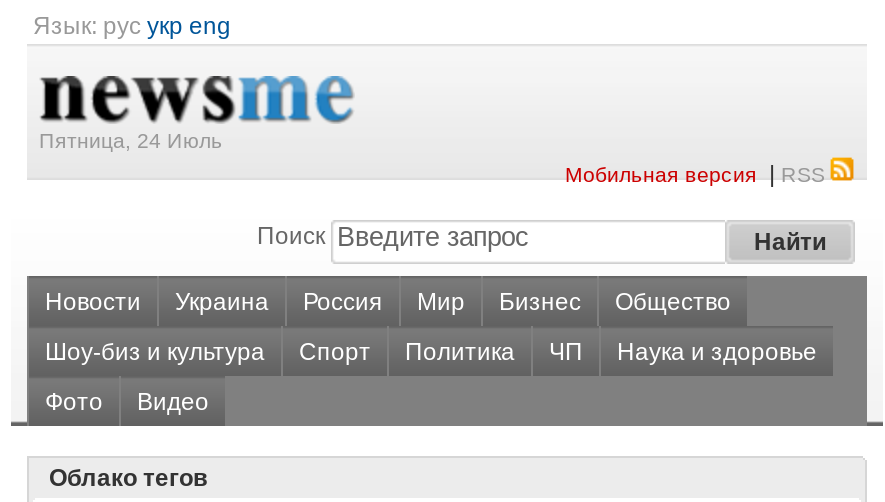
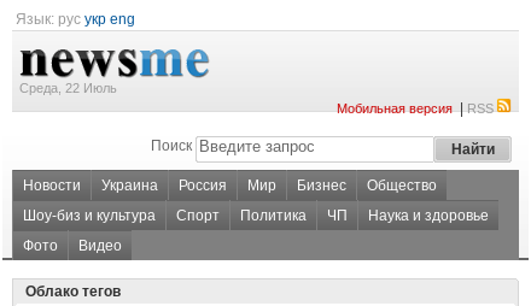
[39,128,223,152] Пятница, 24 Июль -> [19,81,117,95] Среда, 22 Июль

